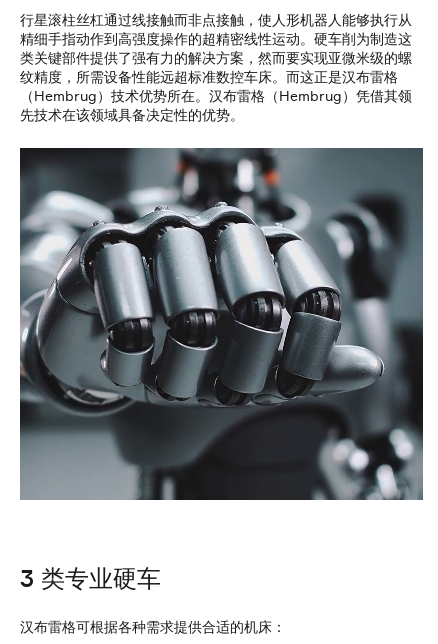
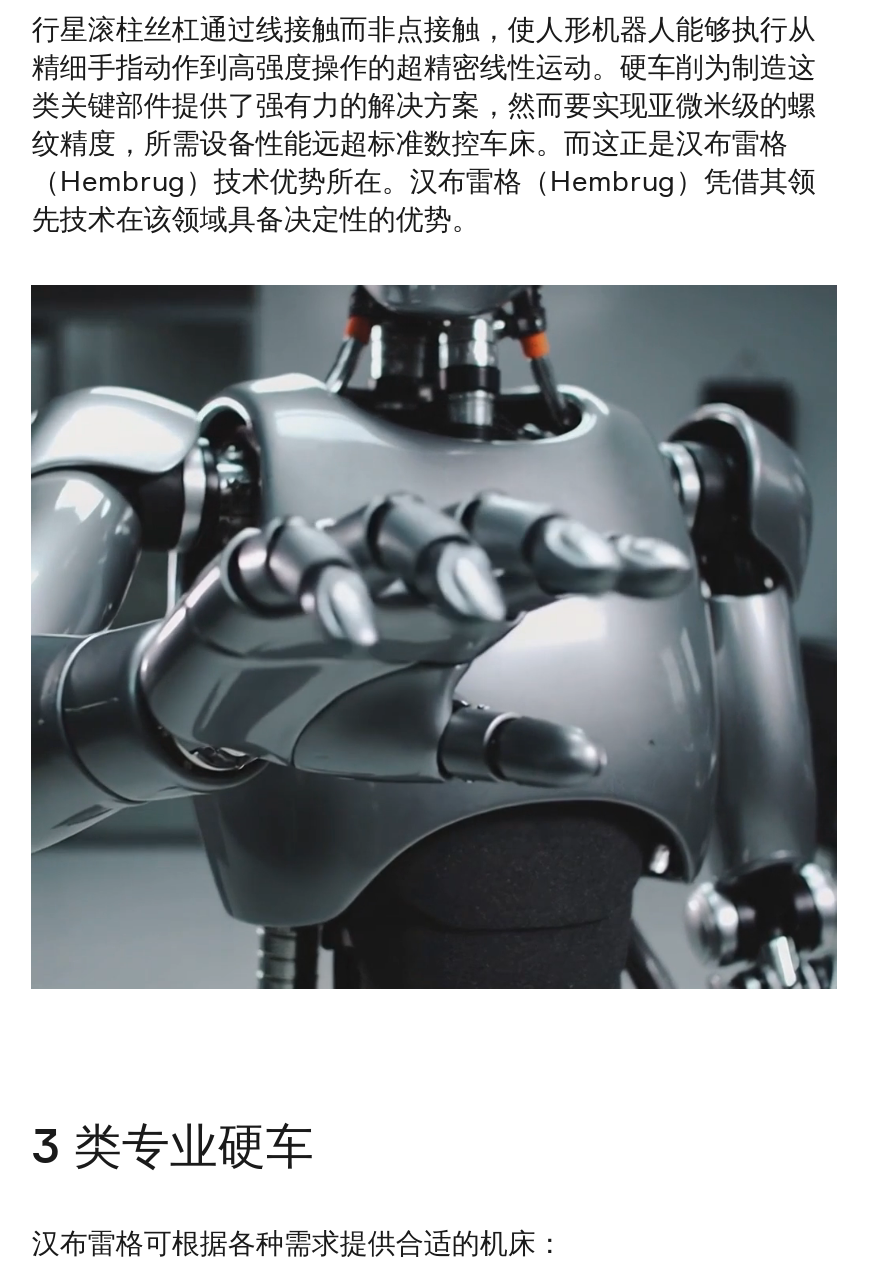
[19,148,423,500] [image] -> [31,287,837,989] [image]

